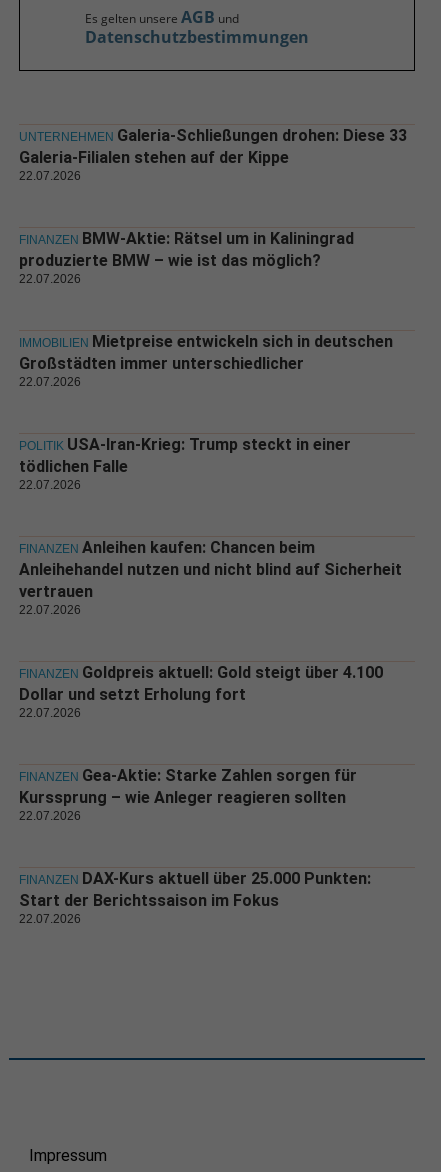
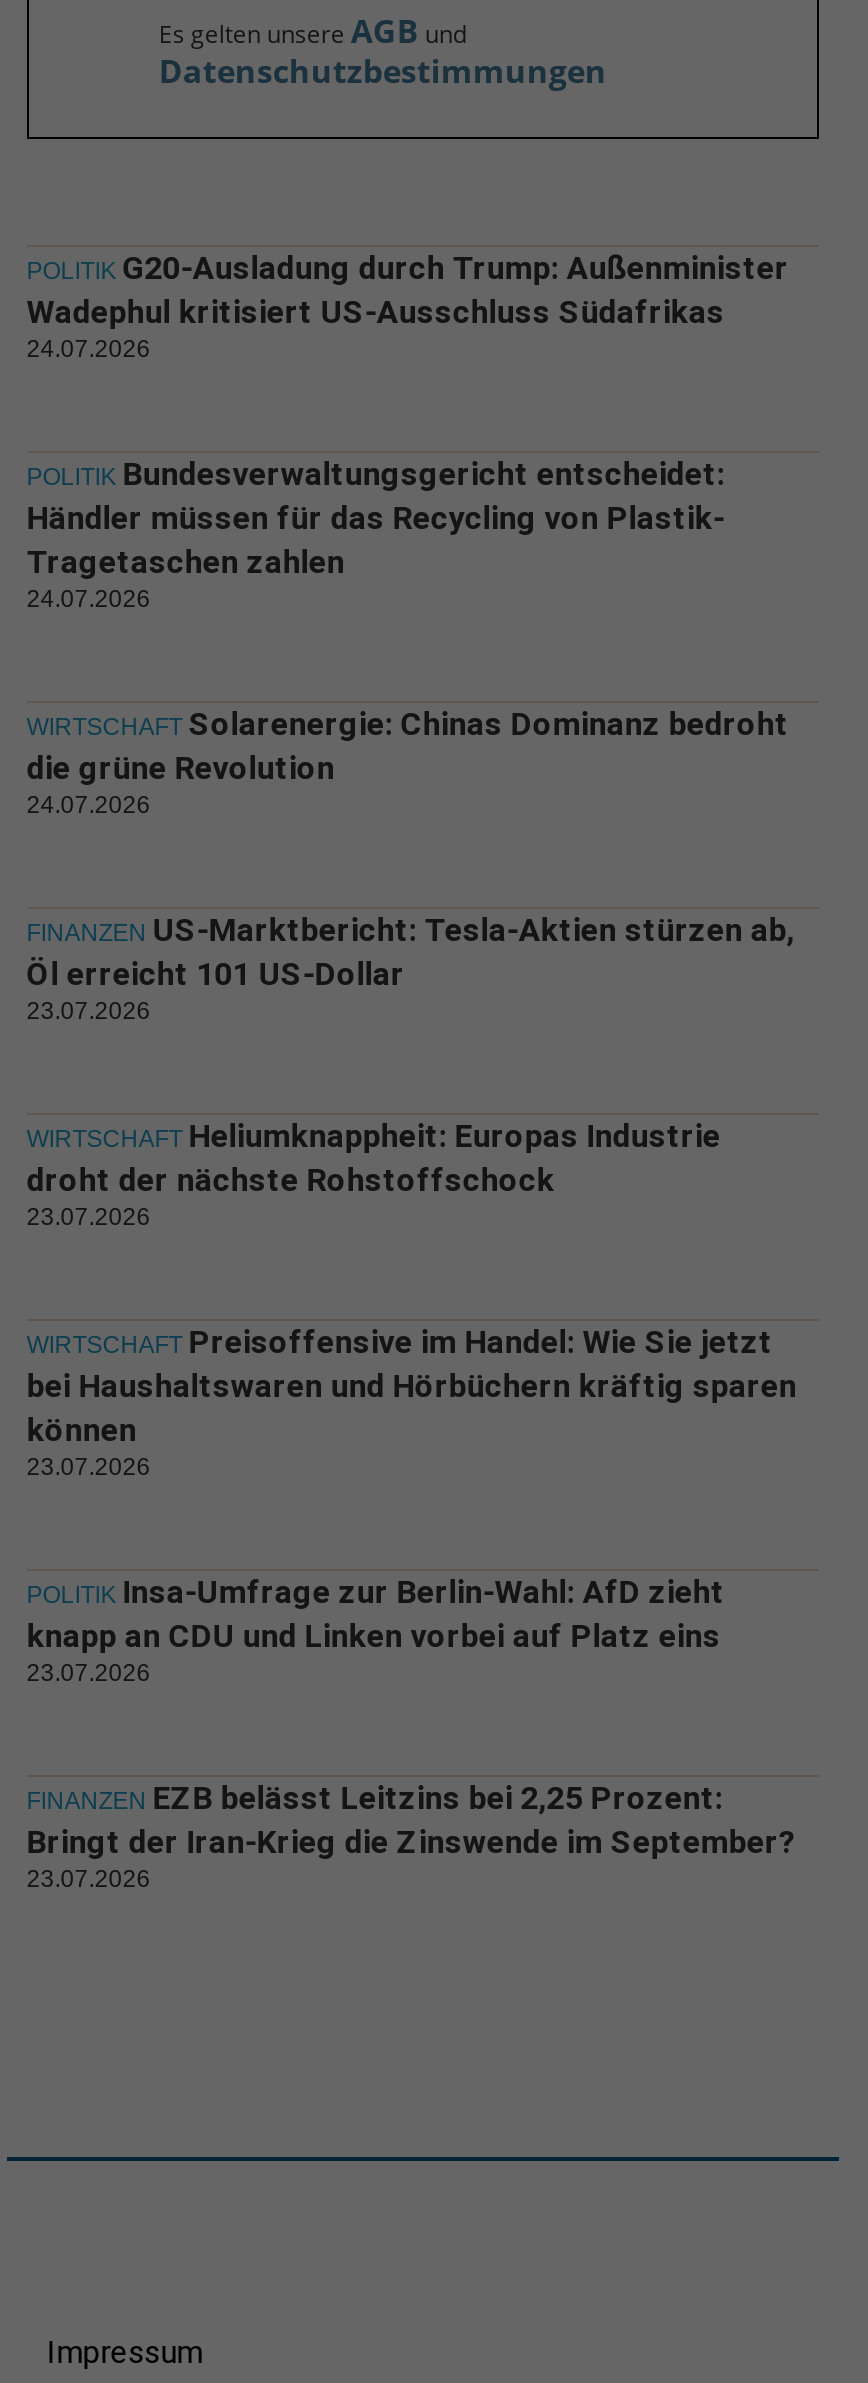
[19,126,407,183] UNTERNEHMEN Galeria-Schließungen drohen: Diese 33 | Galeria-Filialen stehen auf der Kippe | 22.07.2026 -> [26,249,788,363] POLITIK G20-Ausladung durch Trump: Außenminister | Wadephul kritisiert US-Ausschluss Südafrikas | 24.07.2026
[19,229,354,286] FINANZEN BMW-Aktie: Rätsel um in Kaliningrad | produzierte BMW – wie ist das möglich? | 22.07.2026 -> [26,455,724,613] POLITIK Bundesverwaltungsgericht entscheidet: | Händler müssen für das Recycling von Plastik- | Tragetaschen zahlen | 24.07.2026
[19,332,393,389] IMMOBILIEN Mietpreise entwickeln sich in deutschen | Großstädten immer unterschiedlicher | 22.07.2026 -> [26,705,788,819] WIRTSCHAFT Solarenergie: Chinas Dominanz bedroht | die grüne Revolution | 24.07.2026
[19,435,351,492] POLITIK USA-Iran-Krieg: Trump steckt in einer | tödlichen Falle | 22.07.2026 -> [26,911,794,1025] FINANZEN US-Marktbericht: Tesla-Aktien stürzen ab, | Öl erreicht 101 US-Dollar | 23.07.2026
[19,538,402,617] FINANZEN Anleihen kaufen: Chancen beim | Anleihehandel nutzen und nicht blind auf Sicherheit | vertrauen | 22.07.2026 -> [26,1117,720,1231] WIRTSCHAFT Heliumknappheit: Europas Industrie | droht der nächste Rohstoffschock | 23.07.2026
[19,663,383,720] FINANZEN Goldpreis aktuell: Gold steigt über 4.100 | Dollar und setzt Erholung fort | 22.07.2026 -> [26,1323,796,1481] WIRTSCHAFT Preisoffensive im Handel: Wie Sie jetzt | bei Haushaltswaren und Hörbüchern kräftig sparen | können | 23.07.2026
[19,766,357,823] FINANZEN Gea-Aktie: Starke Zahlen sorgen für | Kurssprung – wie Anleger reagieren sollten | 22.07.2026 -> [26,1573,724,1687] POLITIK Insa-Umfrage zur Berlin-Wahl: AfD zieht | knapp an CDU und Linken vorbei auf Platz eins | 23.07.2026
[19,869,371,926] FINANZEN DAX-Kurs aktuell über 25.000 Punkten: | Start der Berichtssaison im Fokus | 22.07.2026 -> [26,1779,796,1893] FINANZEN EZB belässt Leitzins bei 2,25 Prozent: | Bringt der Iran-Krieg die Zinswende im September? | 23.07.2026

